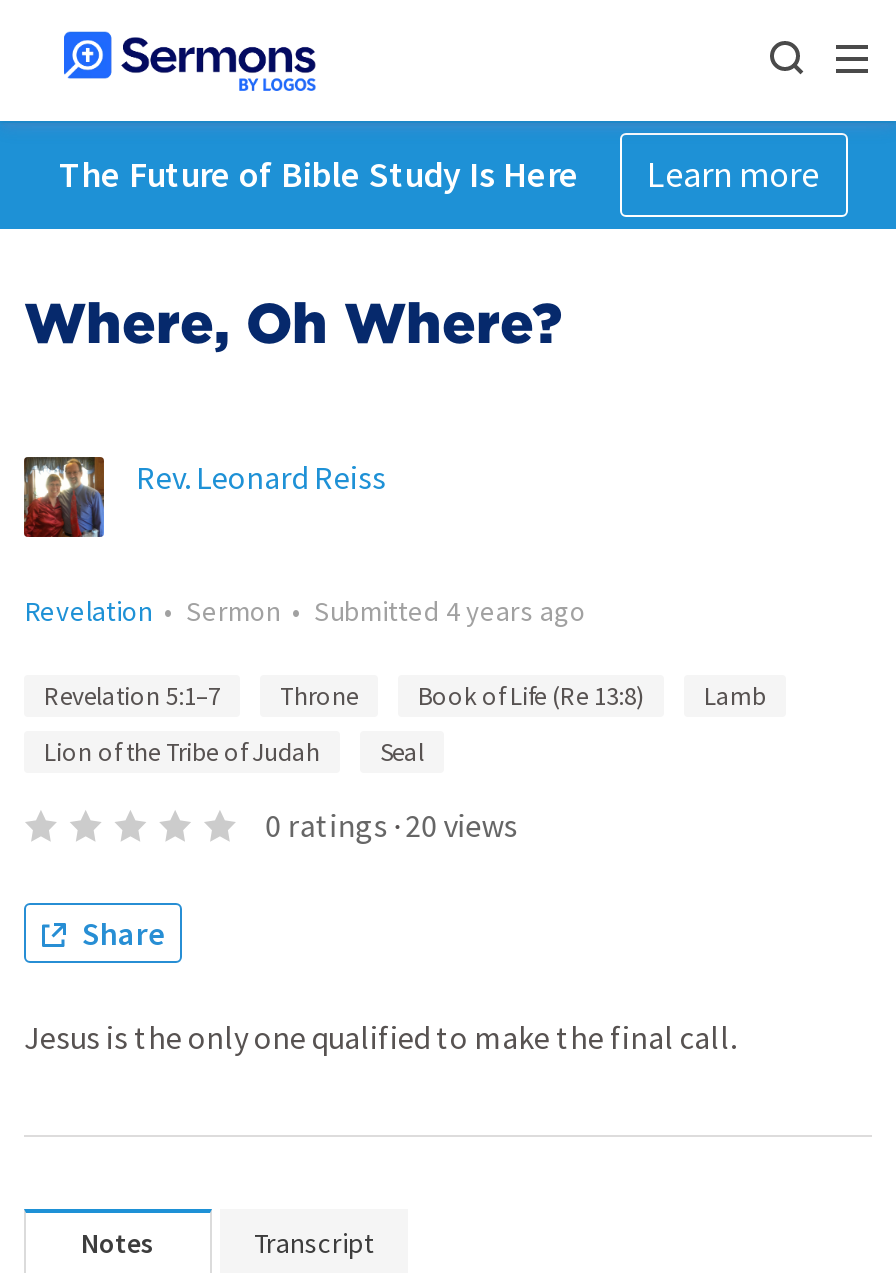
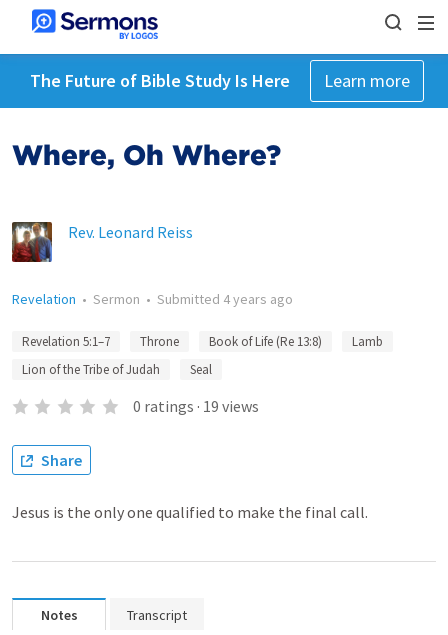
[265,805,517,845] 0 ratings · 20 views -> [133,396,259,416] 0 ratings · 19 views

